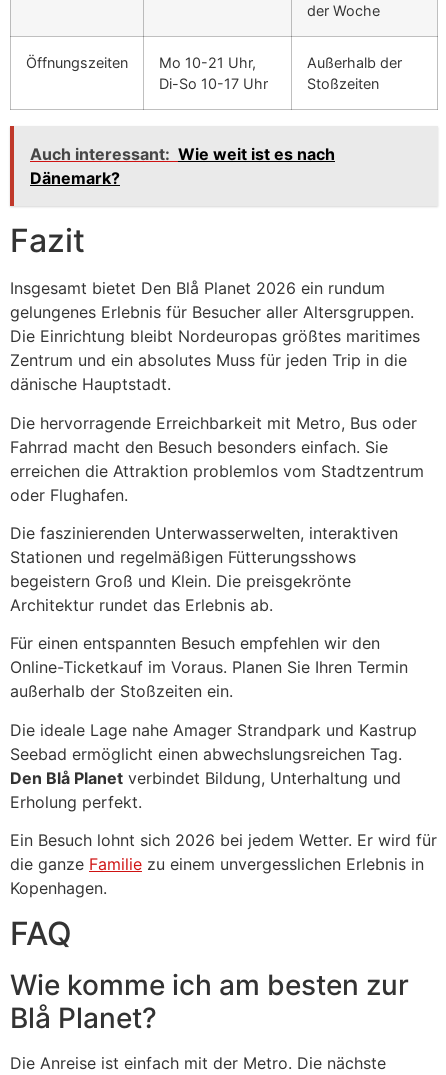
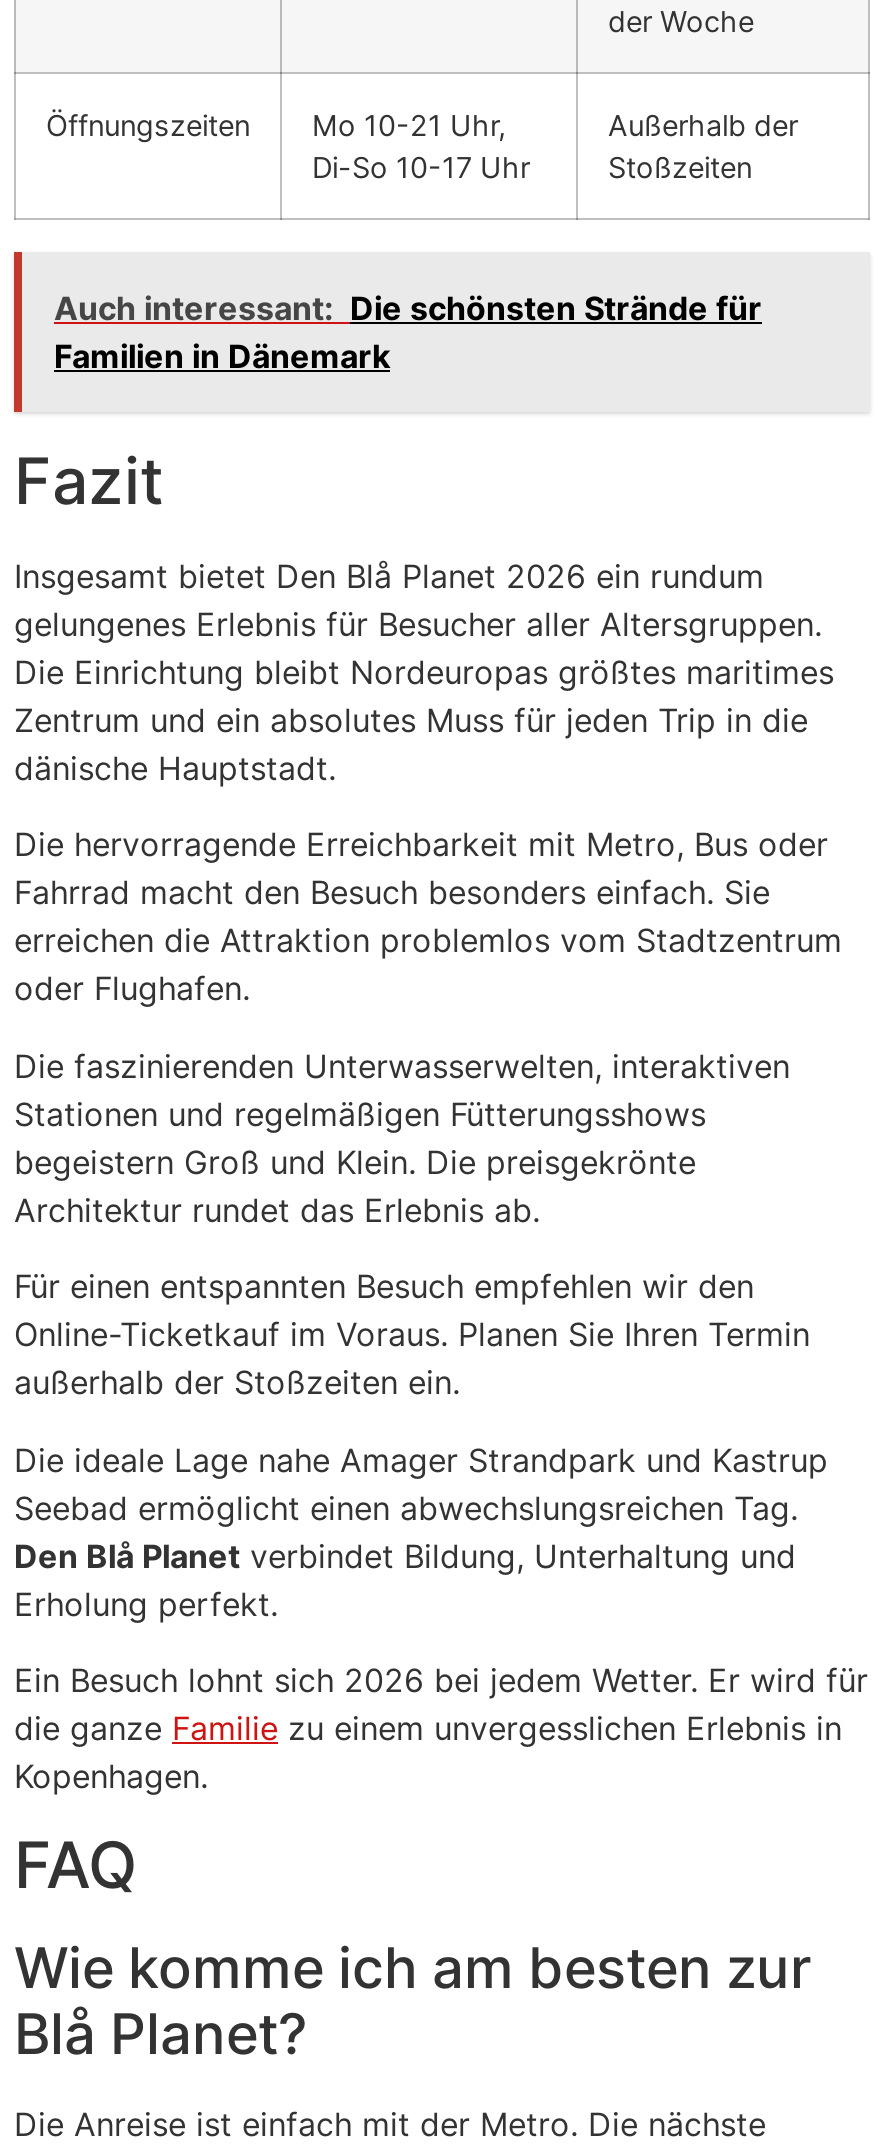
[30,144,335,188] Auch interessant: Wie weit ist es nach | Dänemark? -> [54,288,762,376] Auch interessant: Die schönsten Strände für | Familien in Dänemark

